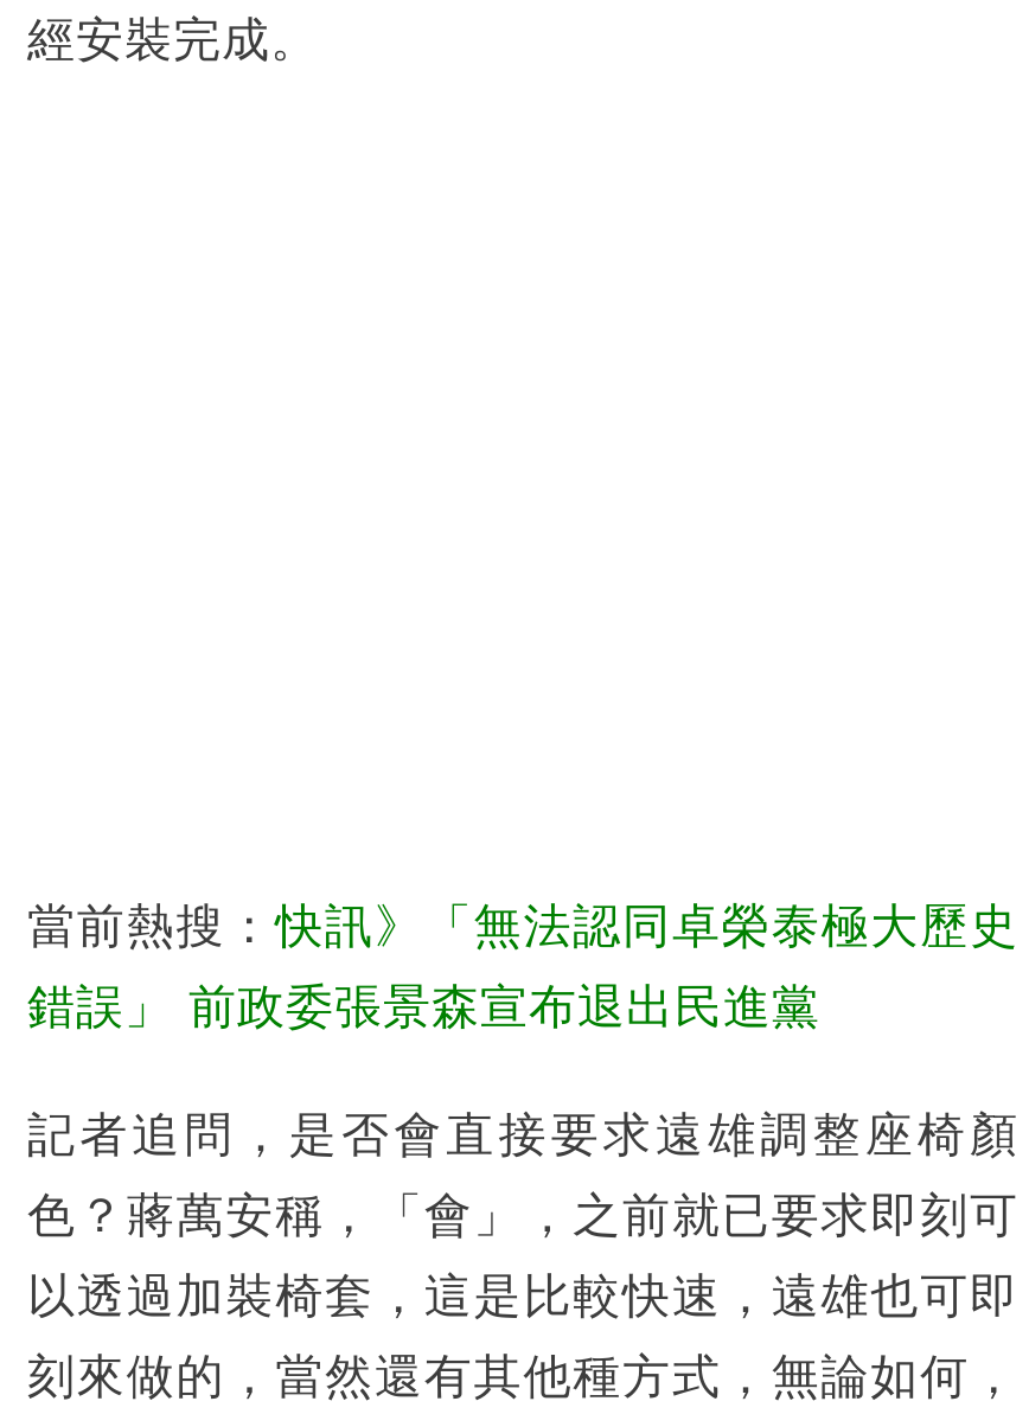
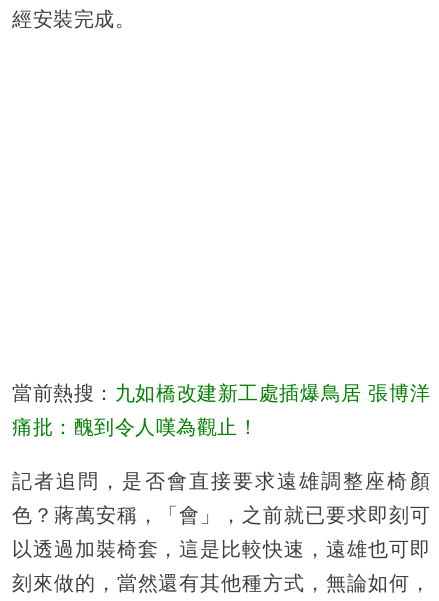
[27,899,1018,951] 當前熱搜：快訊》「無法認同卓榮泰極大歷史 -> [12,382,430,404] 當前熱搜：九如橋改建新工處插爆鳥居 張博洋
[27,979,820,1032] 錯誤」 前政委張景森宣布退出民進黨 -> [12,416,258,438] 痛批：醜到令人嘆為觀止！

